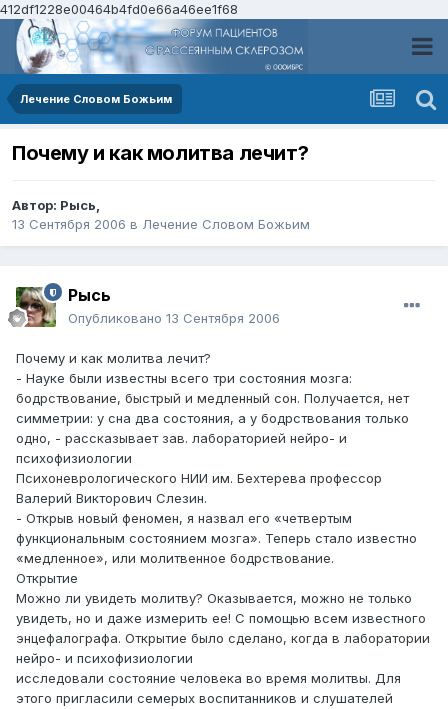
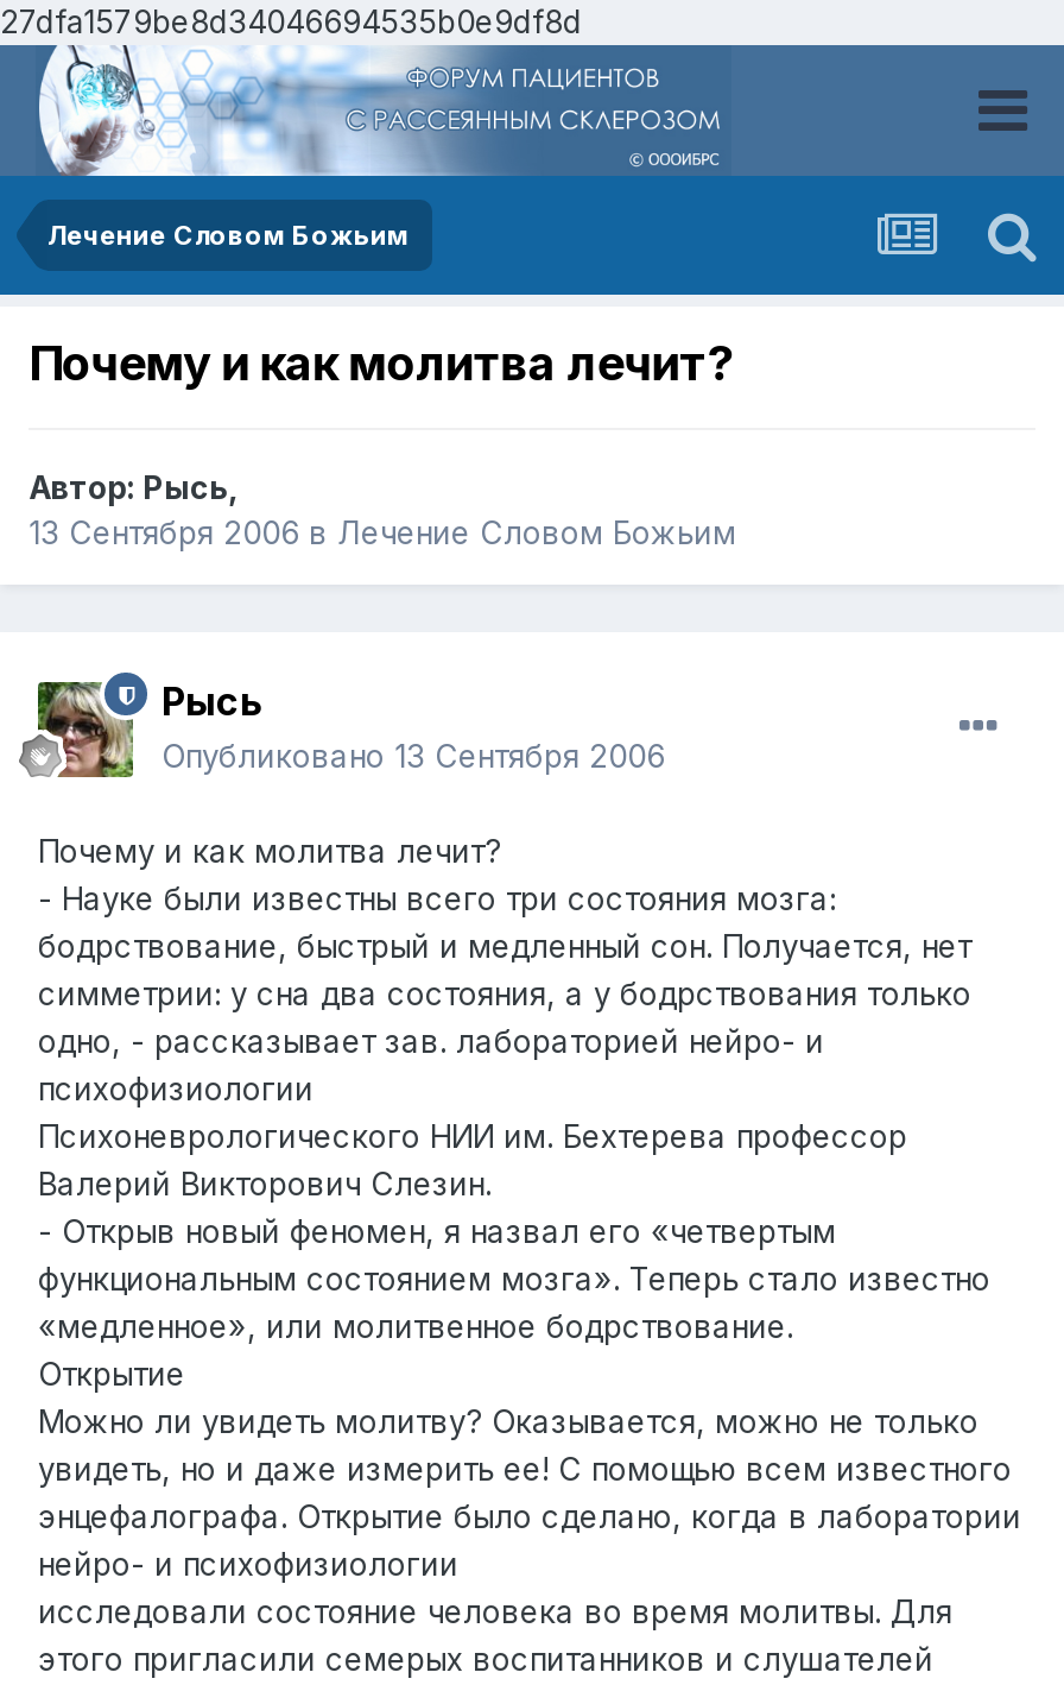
[0,1,238,17] 412df1228e00464b4fd0e66a46ee1f68 -> [0,2,582,40] 27dfa1579be8d34046694535b0e9df8d

